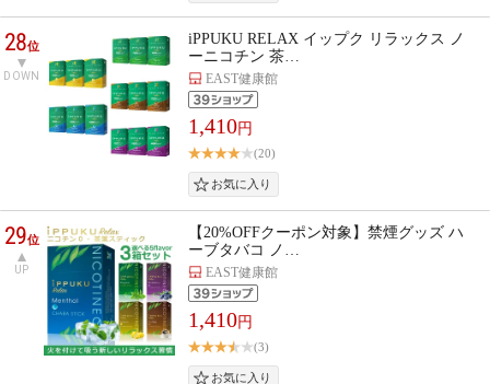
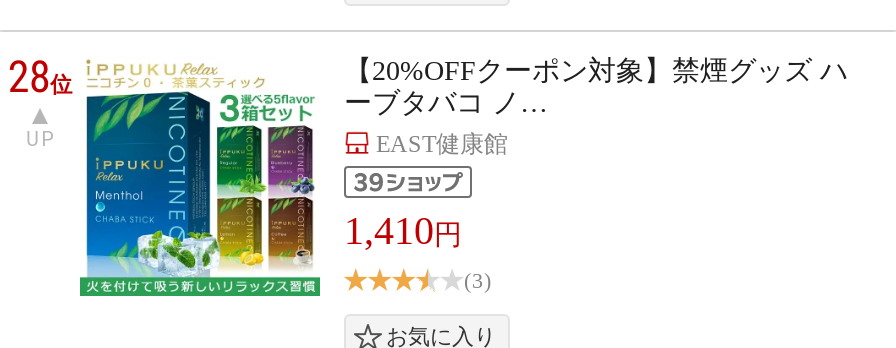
[4,30,465,249] [image] | iPPUKU RELAX イップク リラックス ノ | ーニコチン 茶… | EAST健康館 | 1,410円 | (20) | 29位 -> none
[4,70,40,82] DOWN -> none

